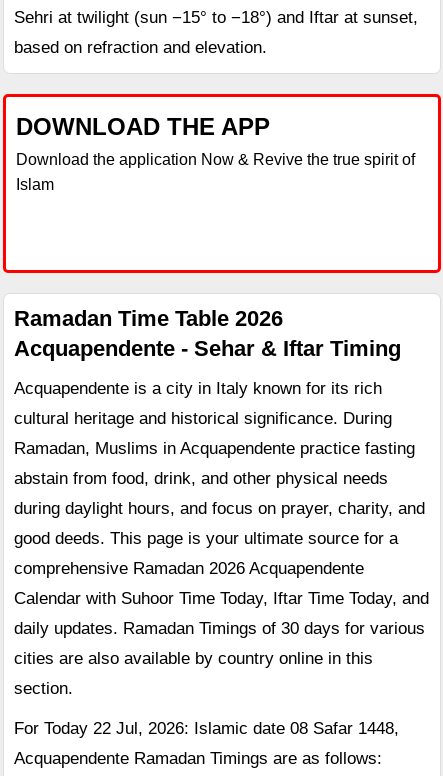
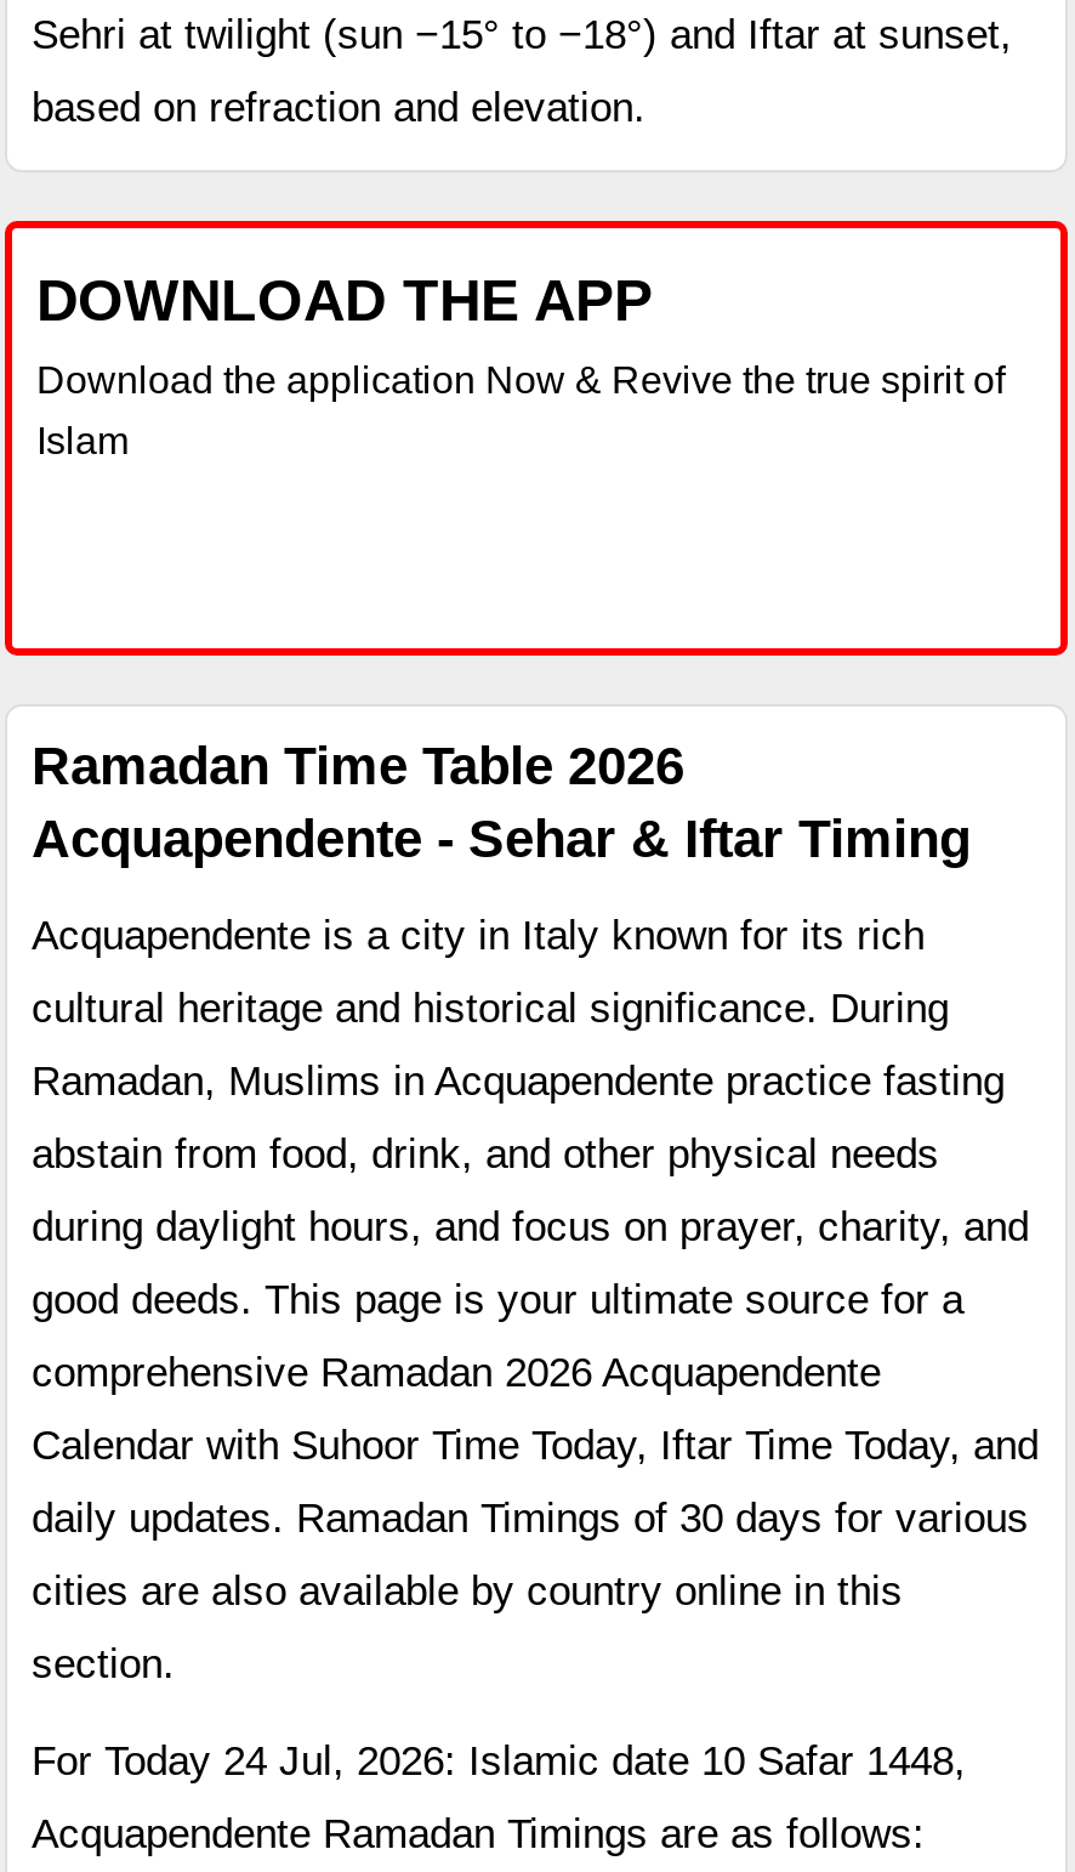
[14,719,399,738] For Today 22 Jul, 2026: Islamic date 08 Safar 1448, -> [32,1738,966,1785] For Today 24 Jul, 2026: Islamic date 10 Safar 1448,

